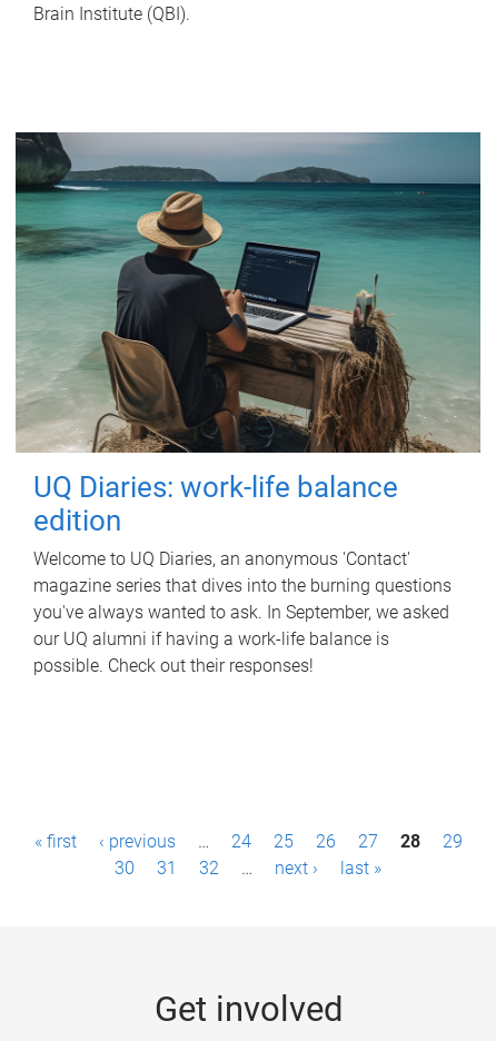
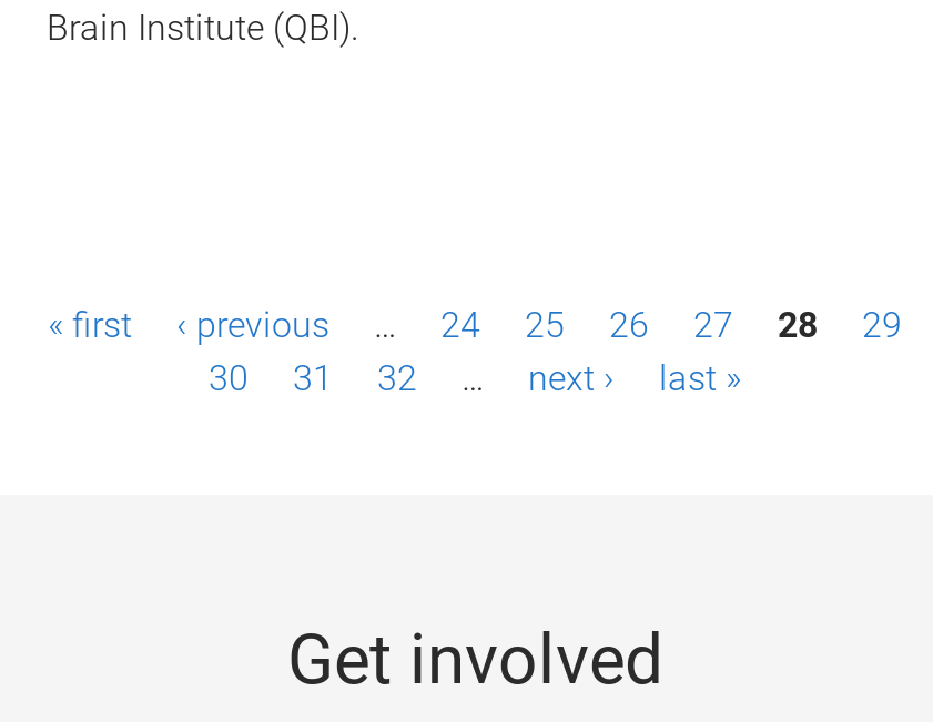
[14,131,482,676] [image] | UQ Diaries: work-life balance | edition | Welcome to UQ Diaries, an anonymous 'Contact' | magazine series that dives into the burning questions | you've always wanted to ask. In September, we asked | our UQ alumni if having a work-life balance is | possible. Check out their responses! -> none

